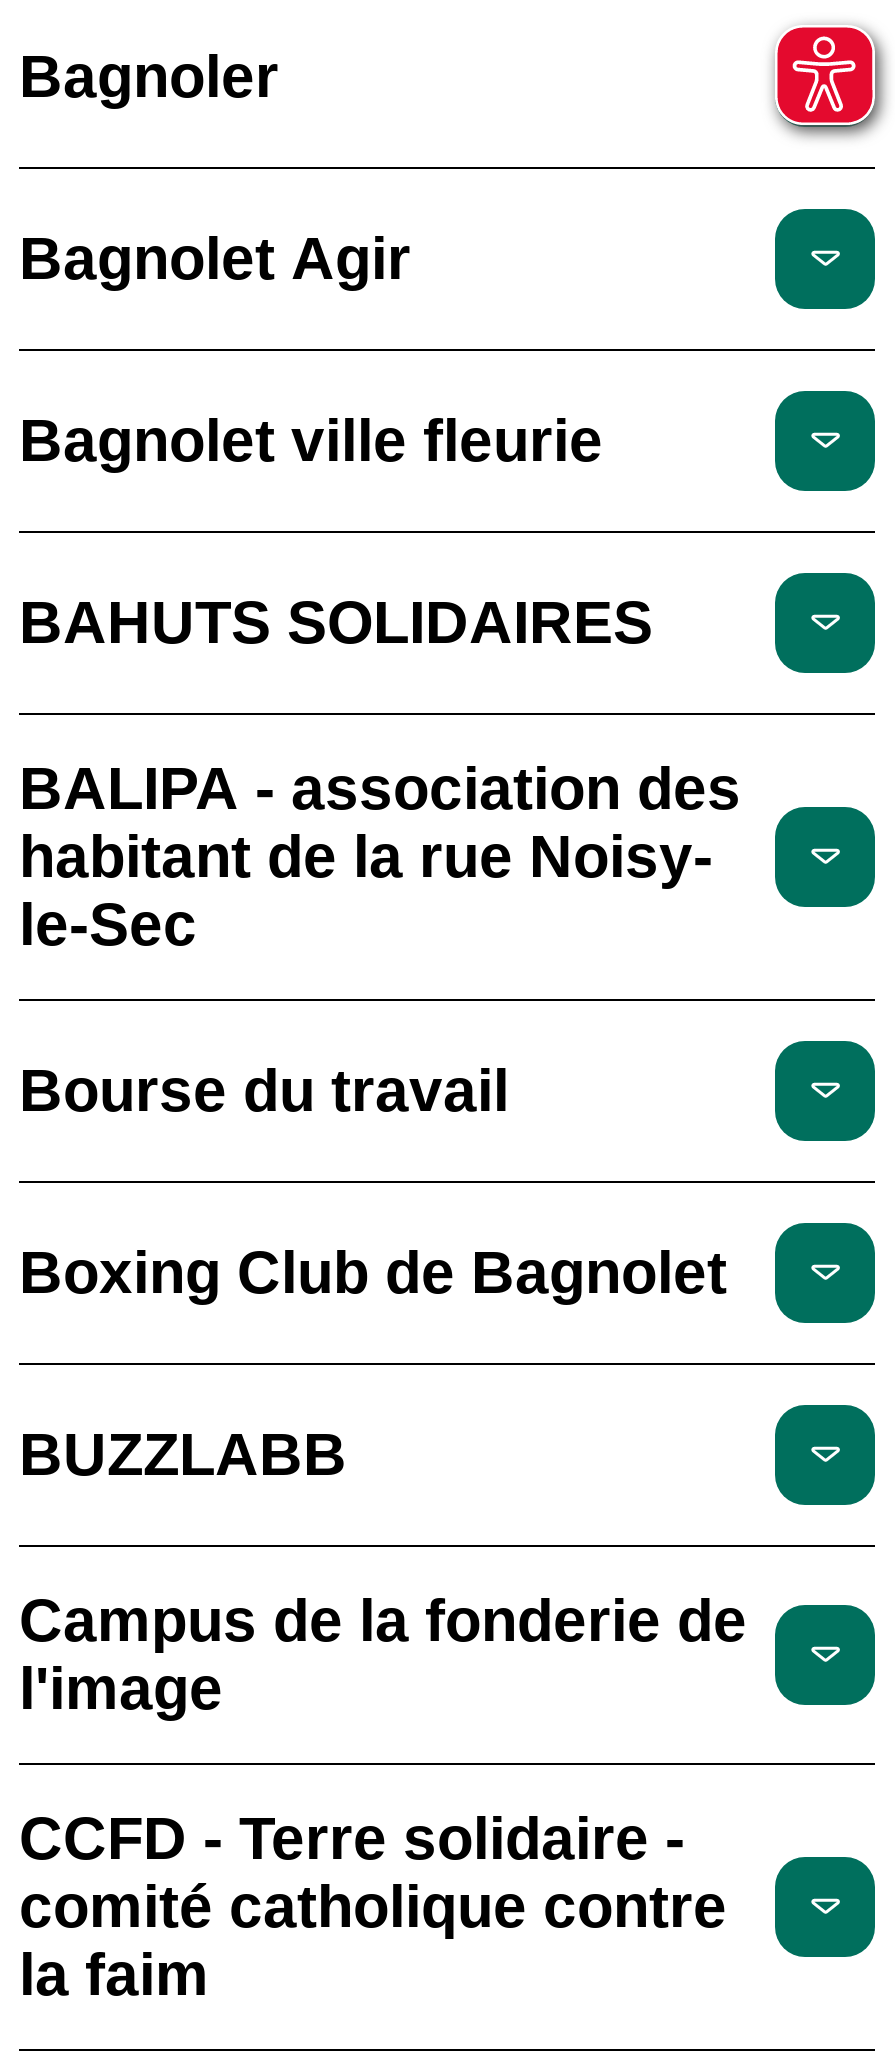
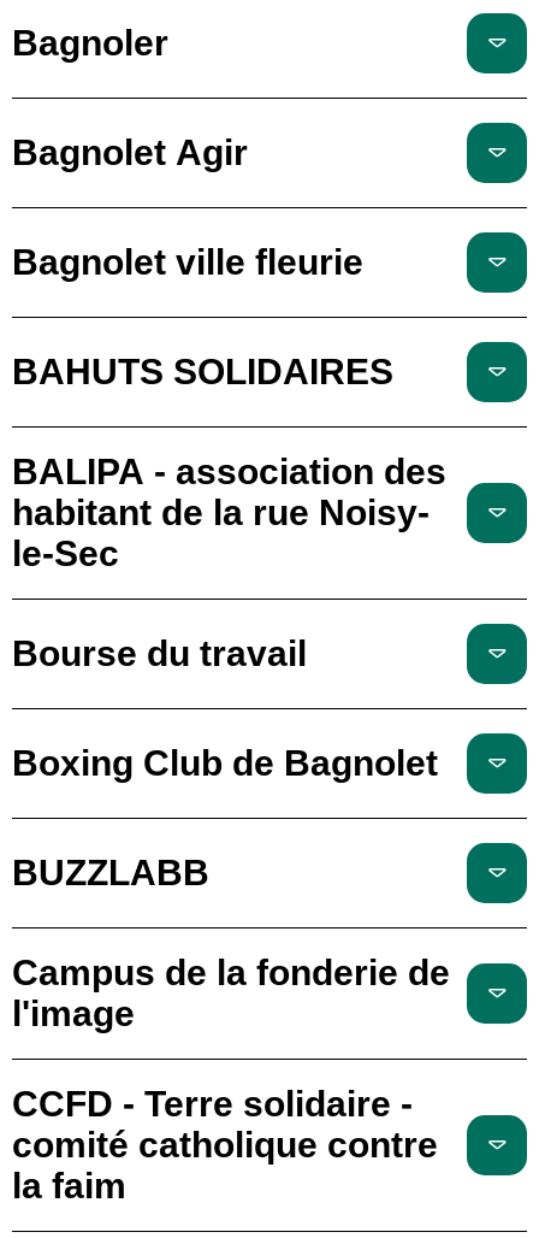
[775,25,887,139] [image] -> [466,12,533,79] [image]

